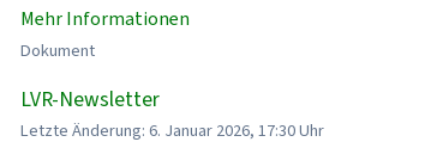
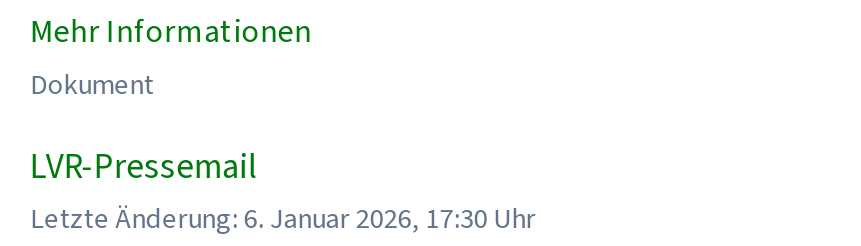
[21,85,160,114] LVR-Newsletter -> [30,141,256,189] LVR-Pressemail

